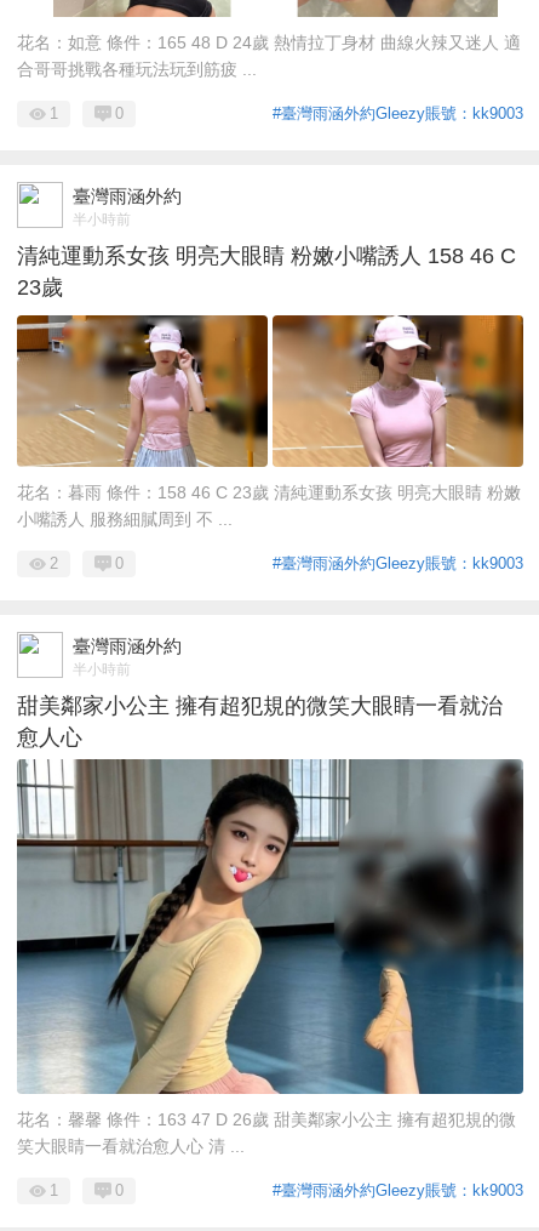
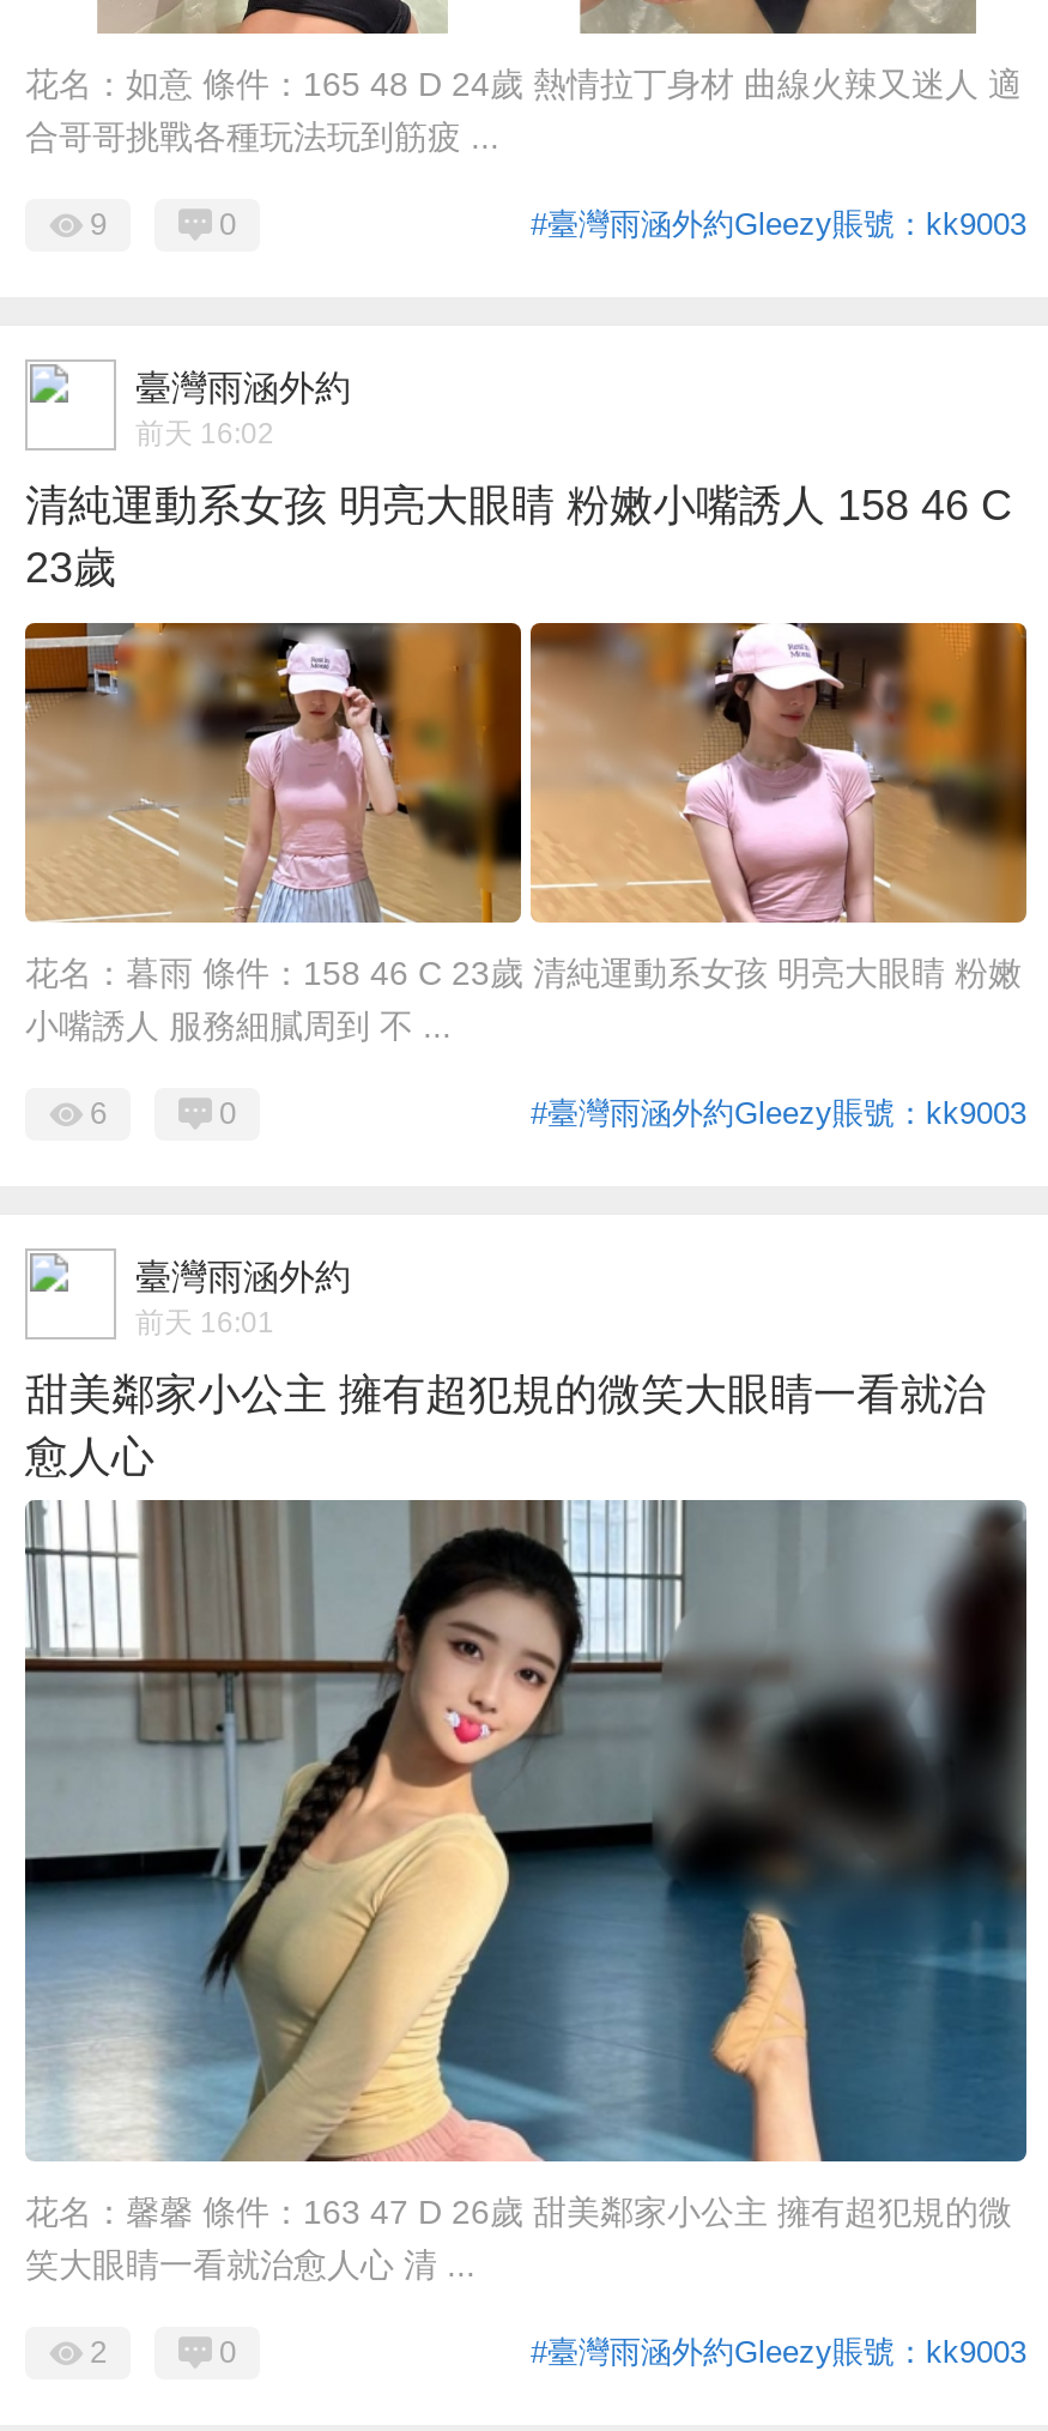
[50,104,58,123] 1 -> [90,206,107,242] 9
[73,211,131,228] 半小時前 -> [135,417,274,451] 前天 16:02
[50,554,58,572] 2 -> [90,1095,107,1131] 6
[73,661,131,678] 半小時前 -> [135,1306,274,1340] 前天 16:01
[50,1181,58,1199] 1 -> [90,2334,107,2370] 2

